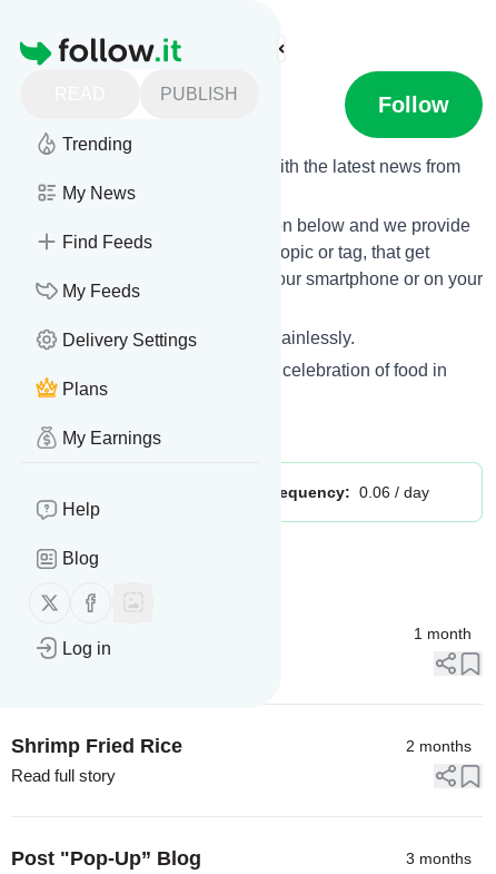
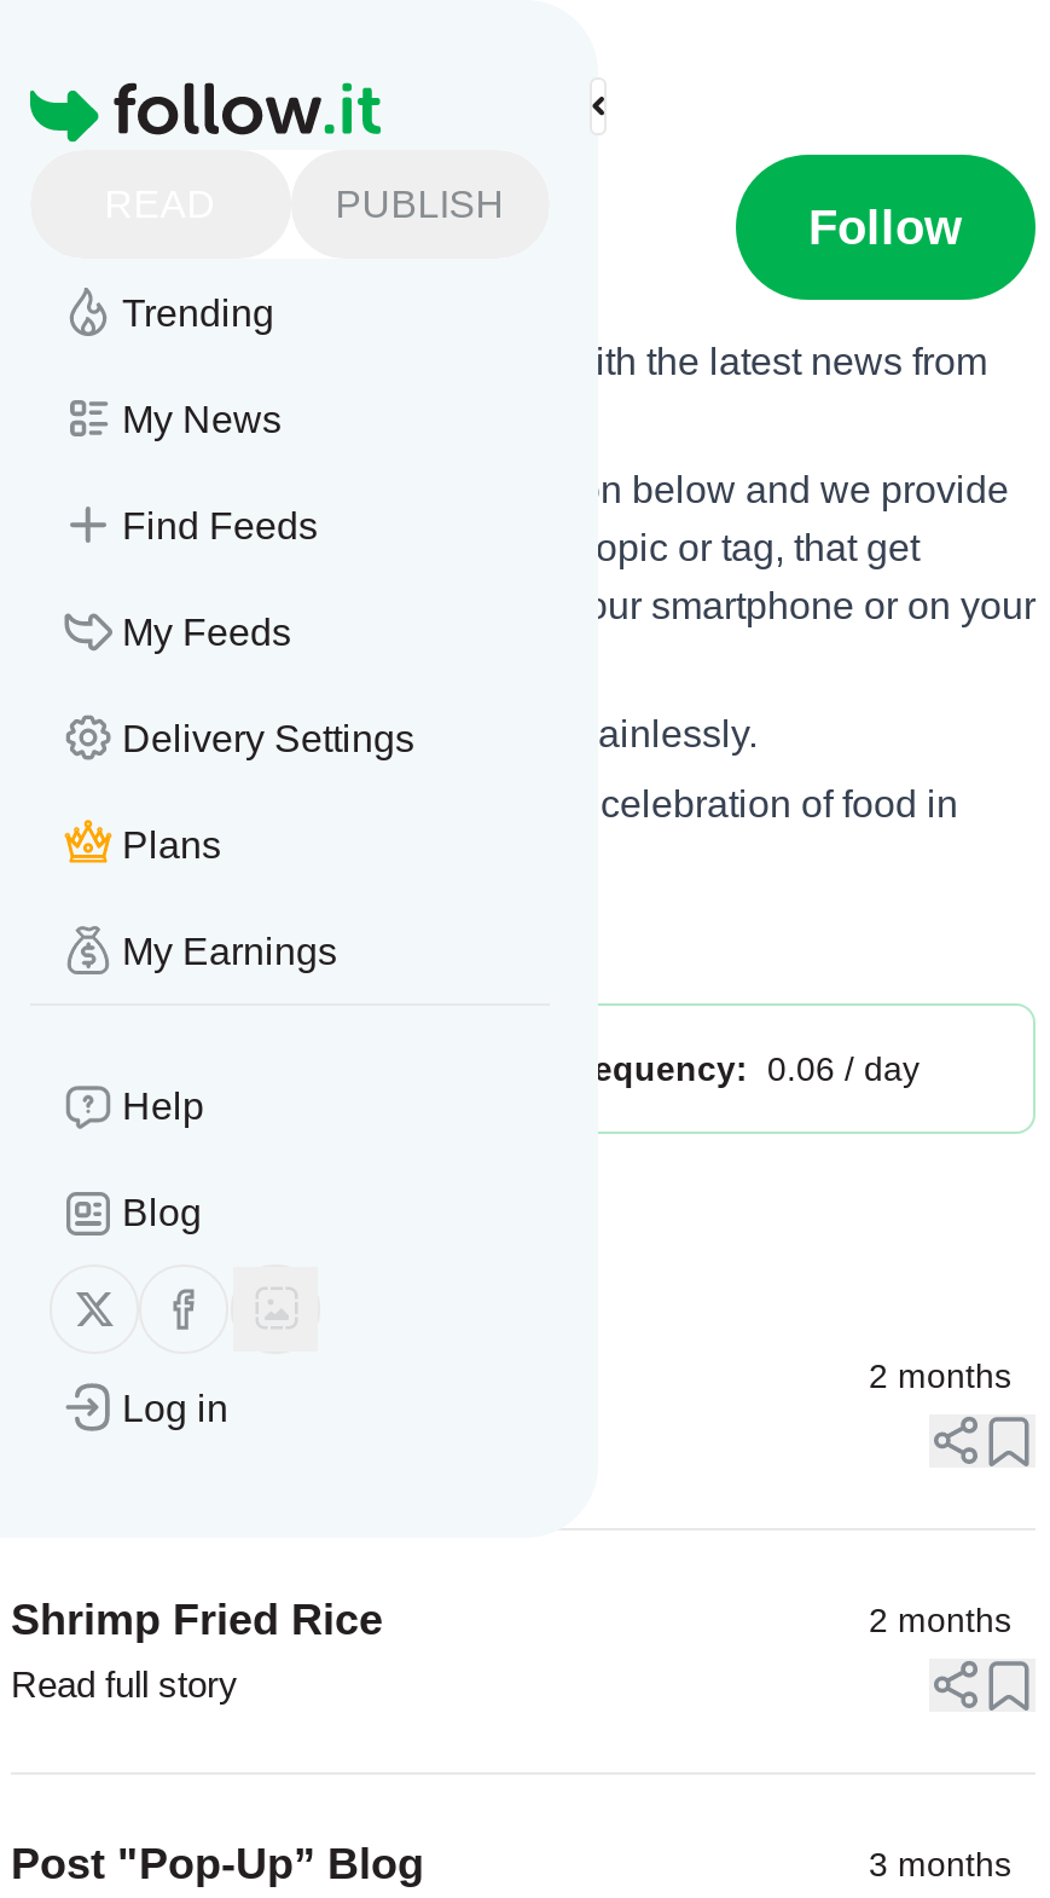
[414,625,472,642] 1 month -> [869,1356,1011,1395] 2 months

